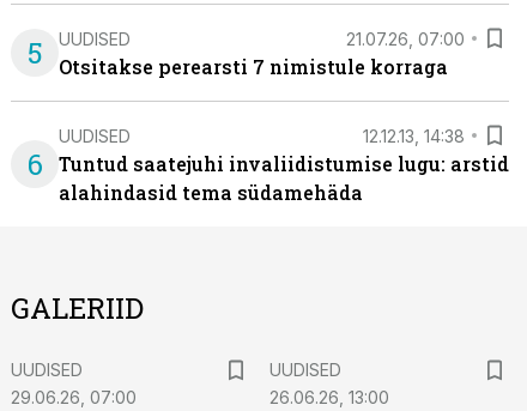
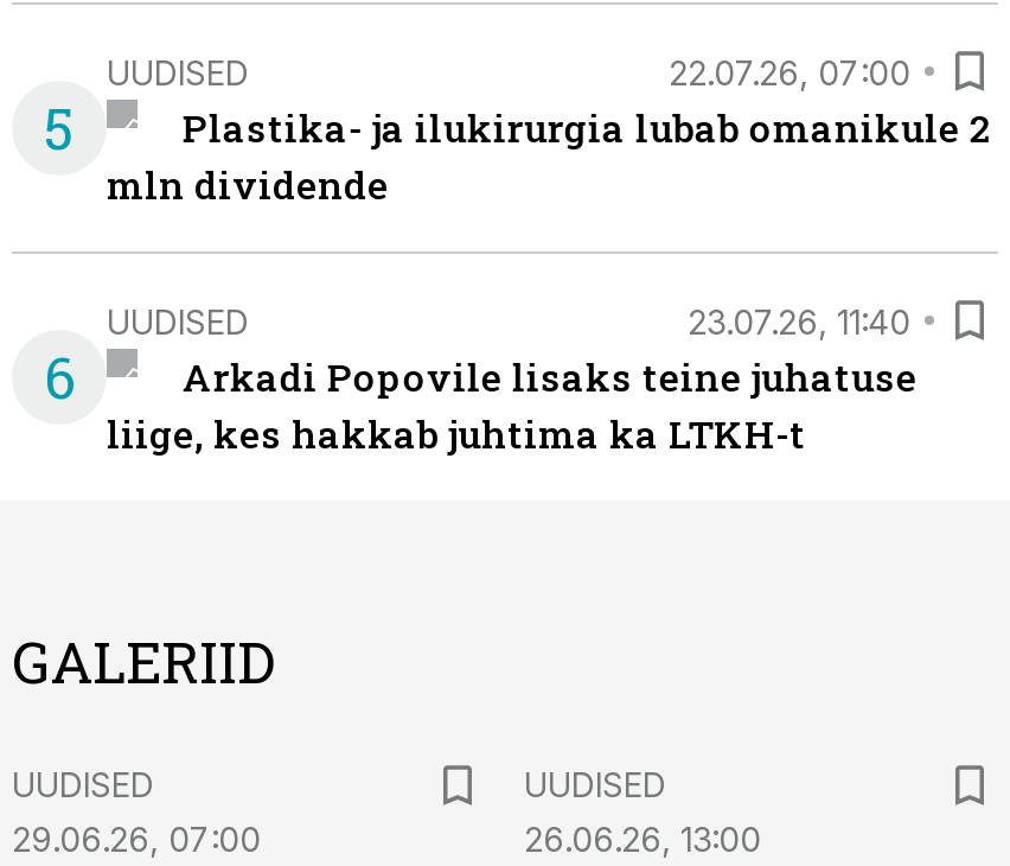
[59,28,465,79] 21.07.26, 07:00 | Otsitakse perearsti 7 nimistule korraga -> [107,51,993,209] 22.07.26, 07:00 | Plastika- ja ilukirurgia lubab omanikule 2 | mln dividende
[59,125,509,205] 12.12.13, 14:38 | Tuntud saatejuhi invaliidistumise lugu: arstid | alahindasid tema südamehäda -> [107,300,917,458] 23.07.26, 11:40 | Arkadi Popovile lisaks teine juhatuse | liige, kes hakkab juhtima ka LTKH-t

